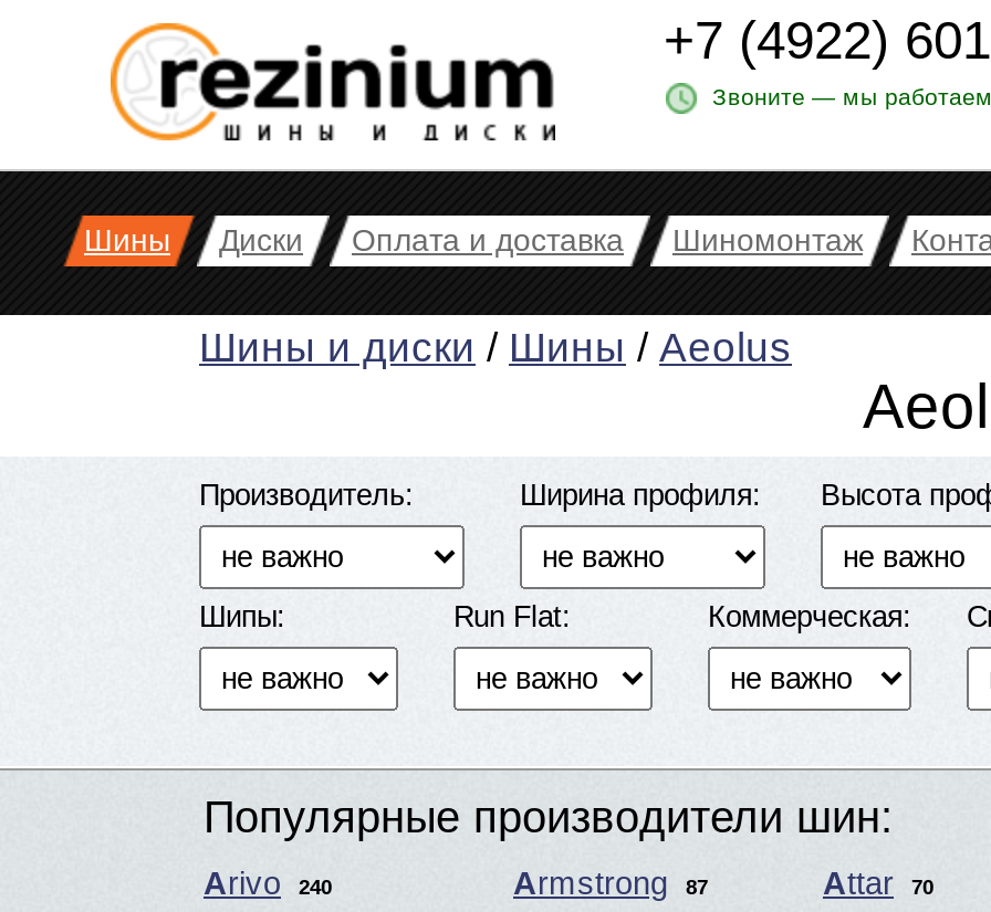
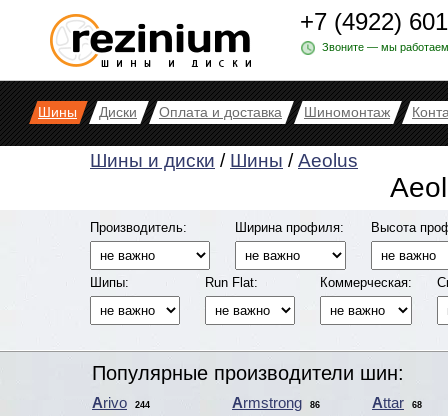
[228,866,332,901] Arivo 240 -> [103,395,150,411] Arivo 244
[538,866,708,901] Armstrong 87 -> [243,395,320,411] Armstrong 86
[847,866,933,901] Attar 70 -> [383,395,422,411] Attar 68

